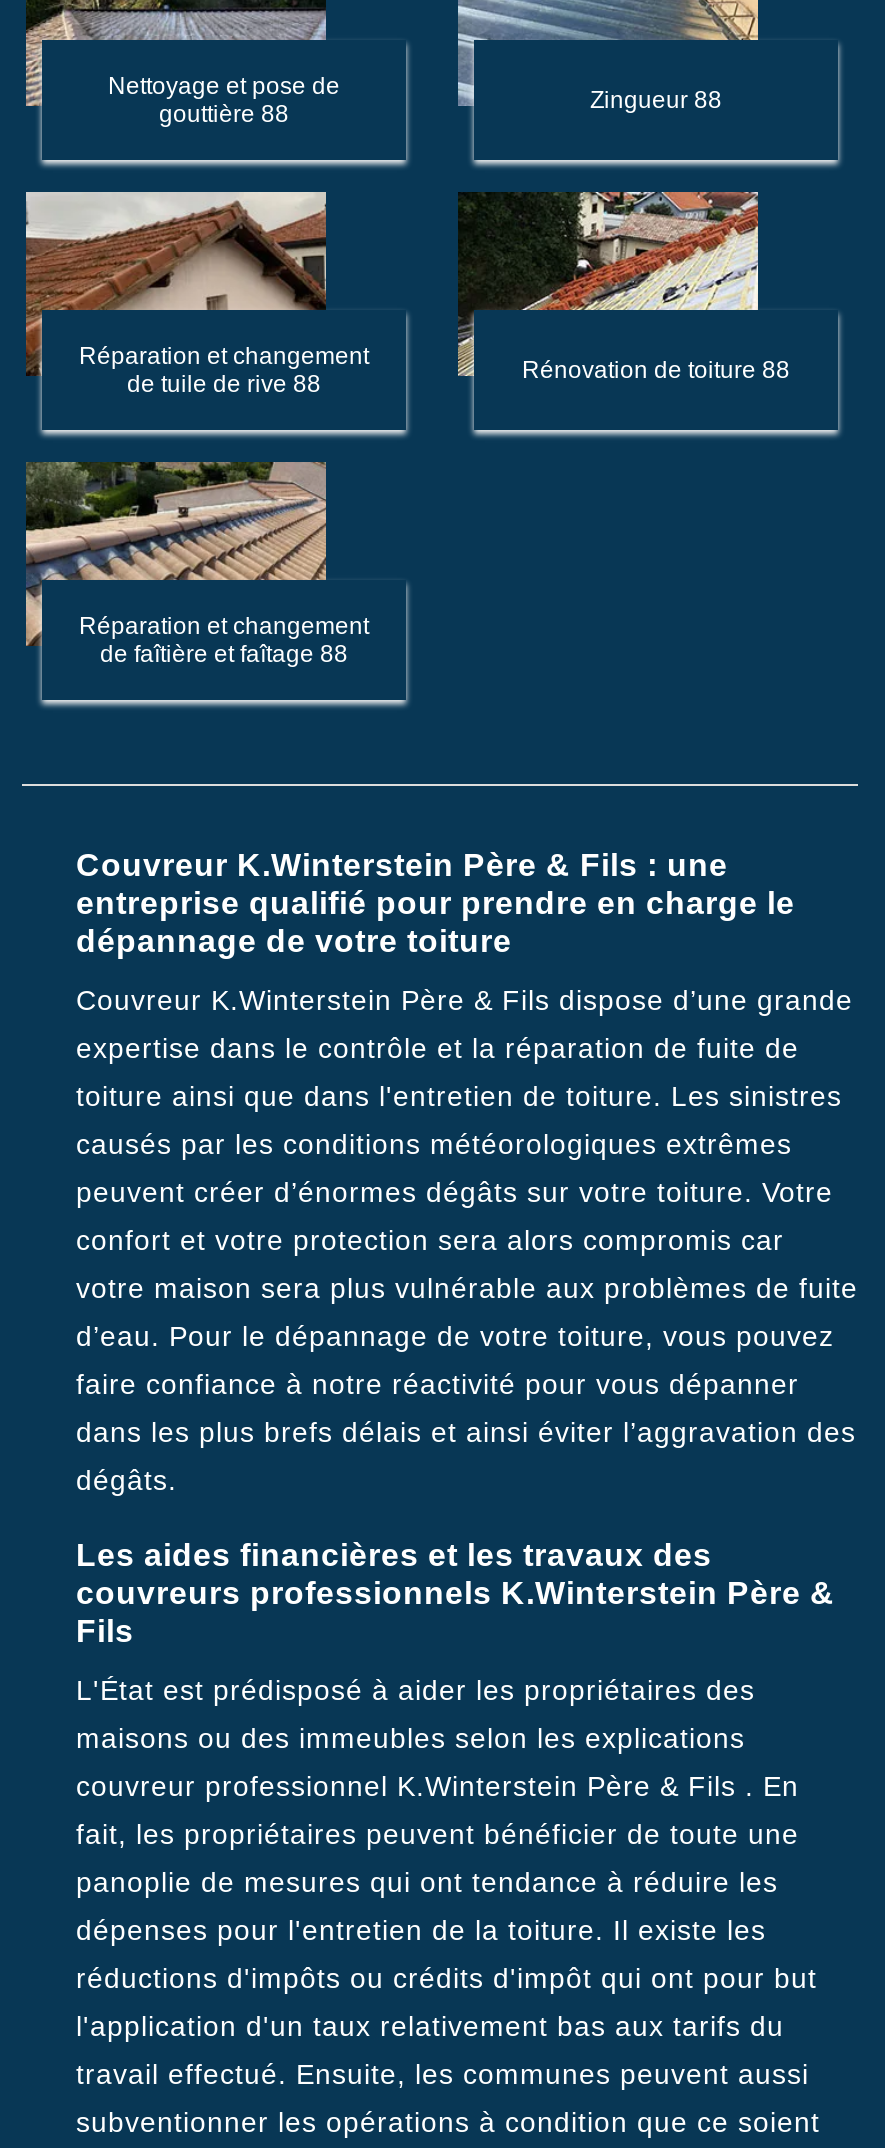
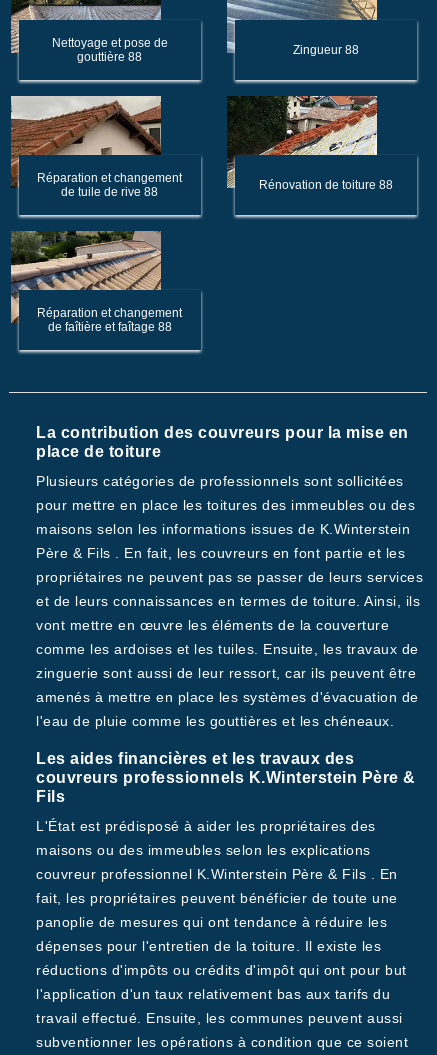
[76,848,795,958] Couvreur K.Winterstein Père & Fils : une | entreprise qualifié pour prendre en charge le | dépannage de votre toiture -> [36,424,408,460] La contribution des couvreurs pour la mise en | place de toiture
[76,984,853,1016] Couvreur K.Winterstein Père & Fils dispose d’une grande -> [36,473,403,489] Plusieurs catégories de professionnels sont sollicitées
[76,1032,799,1064] expertise dans le contrôle et la réparation de fuite de -> [36,497,415,513] pour mettre en place les toitures des immeubles ou des
[76,1080,842,1112] toiture ainsi que dans l'entretien de toiture. Les sinistres -> [36,521,410,537] maisons selon les informations issues de K.Winterstein
[76,1128,792,1160] causés par les conditions météorologiques extrêmes -> [36,545,405,561] Père & Fils . En fait, les couvreurs en font partie et les
[76,1176,833,1208] peuvent créer d’énormes dégâts sur votre toiture. Votre -> [36,569,423,585] propriétaires ne peuvent pas se passer de leurs services
[76,1224,784,1256] confort et votre protection sera alors compromis car -> [36,593,420,609] et de leurs connaissances en termes de toiture. Ainsi, ils
[76,1272,858,1304] votre maison sera plus vulnérable aux problèmes de fuite -> [36,617,389,633] vont mettre en œuvre les éléments de la couverture
[76,1320,834,1352] d’eau. Pour le dépannage de votre toiture, vous pouvez -> [36,641,418,657] comme les ardoises et les tuiles. Ensuite, les travaux de
[76,1368,799,1400] faire confiance à notre réactivité pour vous dépanner -> [36,665,416,681] zinguerie sont aussi de leur ressort, car ils peuvent être
[76,1416,856,1448] dans les plus brefs délais et ainsi éviter l’aggravation des -> [36,689,418,705] amenés à mettre en place les systèmes d'évacuation de
[76,1464,177,1496] dégâts. -> [36,713,394,729] l'eau de pluie comme les gouttières et les chéneaux.

